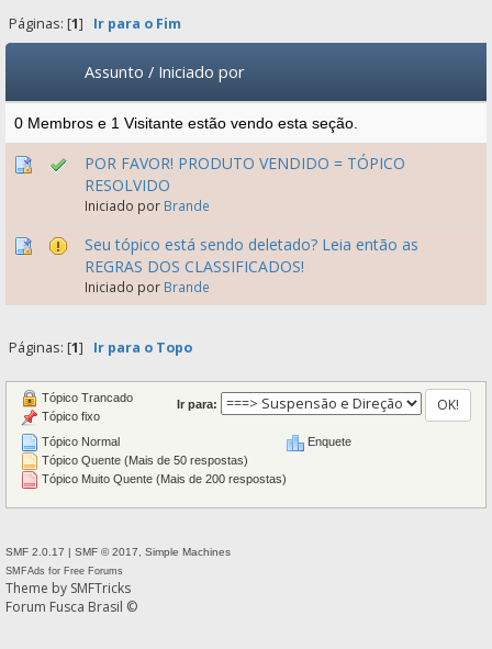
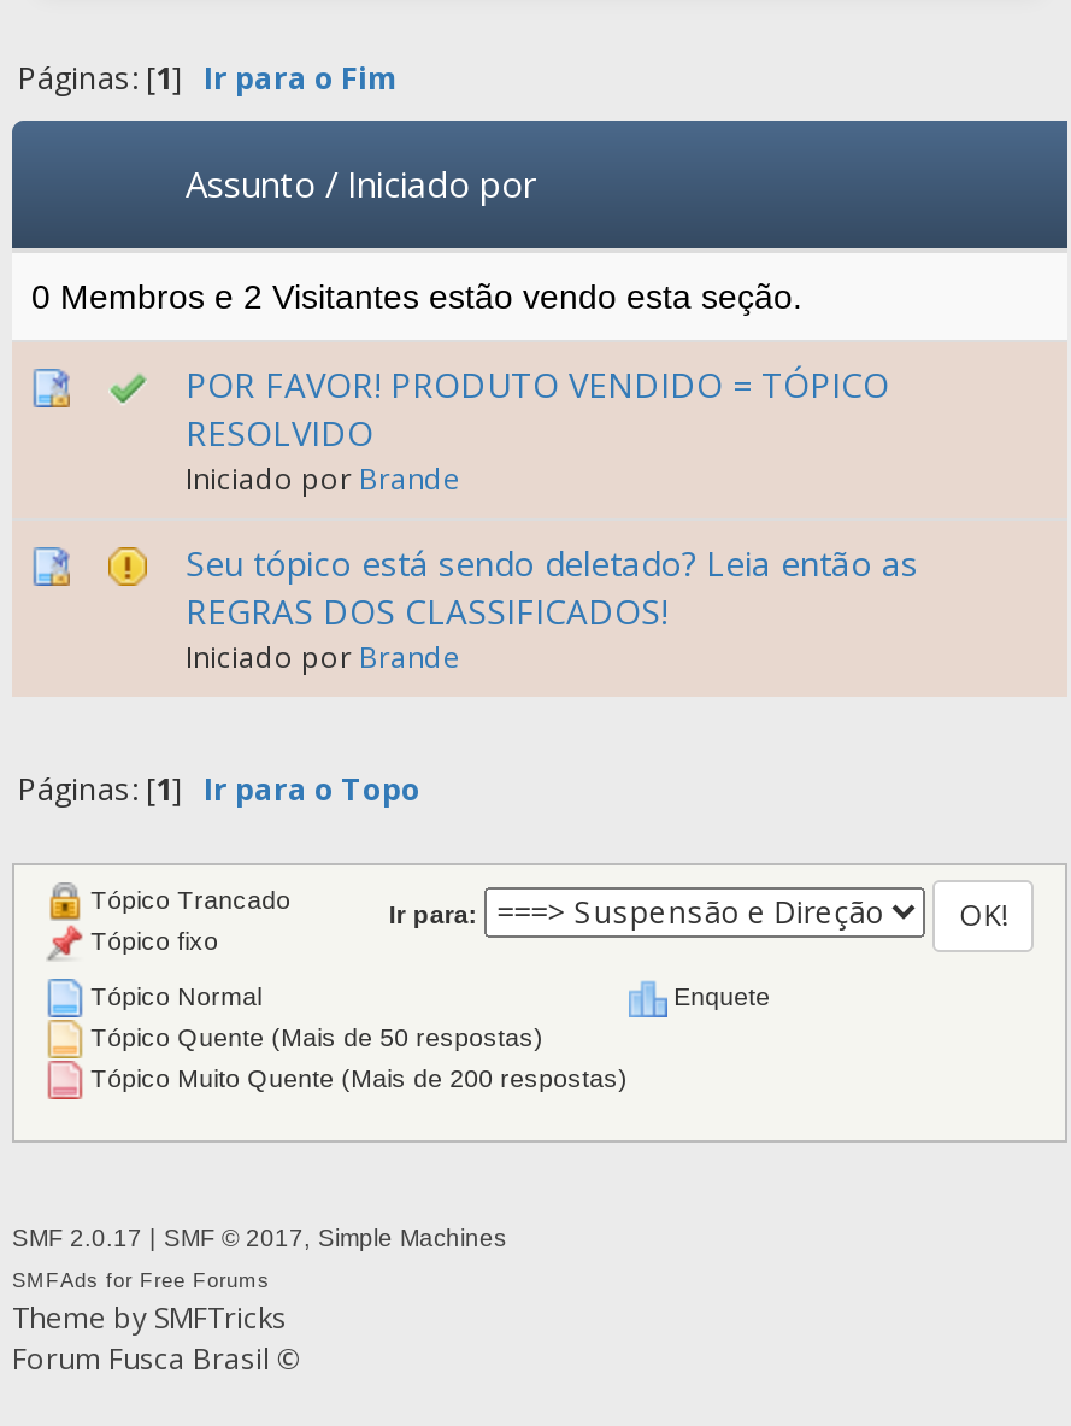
[14,114,358,132] 0 Membros e 1 Visitante estão vendo esta seção. -> [31,277,802,316] 0 Membros e 2 Visitantes estão vendo esta seção.

